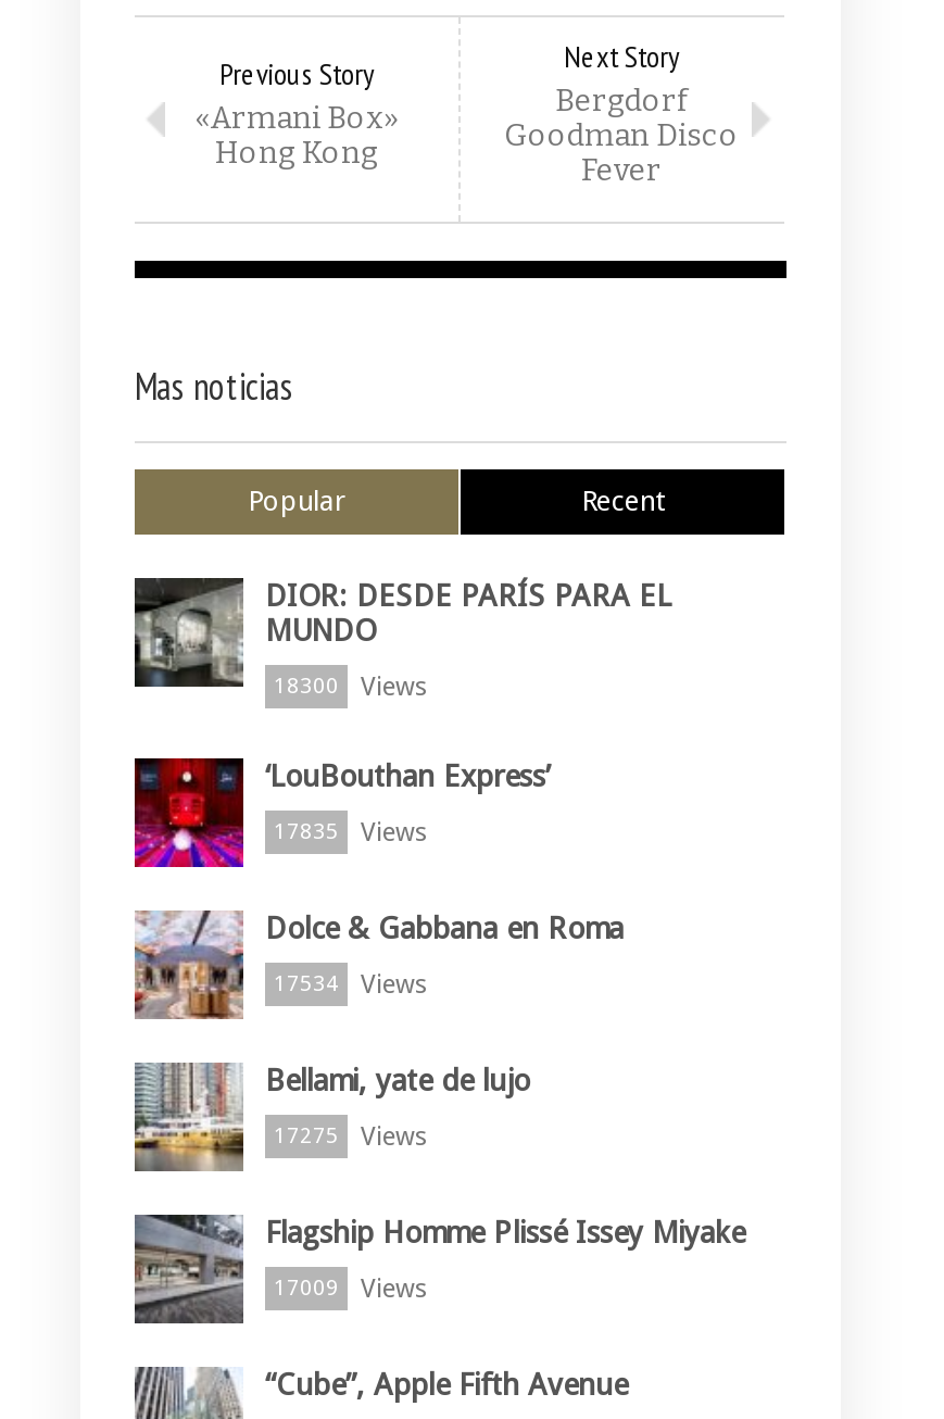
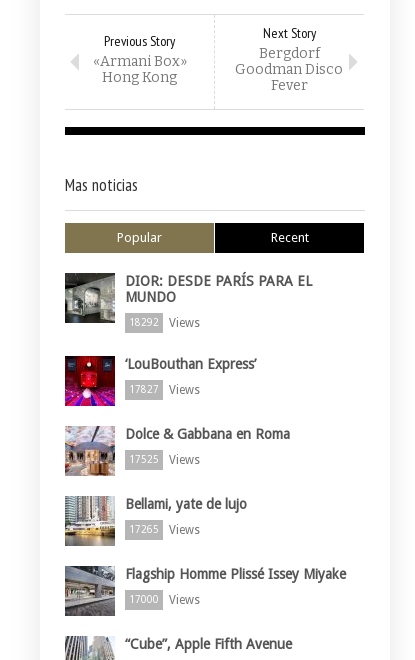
[274,671,428,701] 18300 Views -> [129,316,200,330] 18292 Views
[274,816,428,847] 17835 Views -> [129,383,200,397] 17827 Views
[274,969,428,999] 17534 Views -> [129,453,200,467] 17525 Views
[274,1121,428,1151] 17275 Views -> [129,523,200,537] 17265 Views
[274,1273,428,1303] 17009 Views -> [129,593,200,607] 17000 Views

